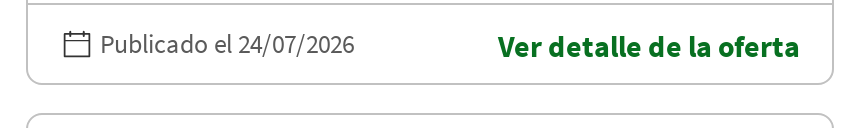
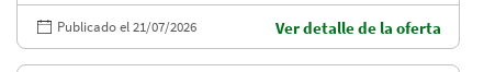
[100,28,354,62] Publicado el 24/07/2026 -> [57,17,196,36] Publicado el 21/07/2026

